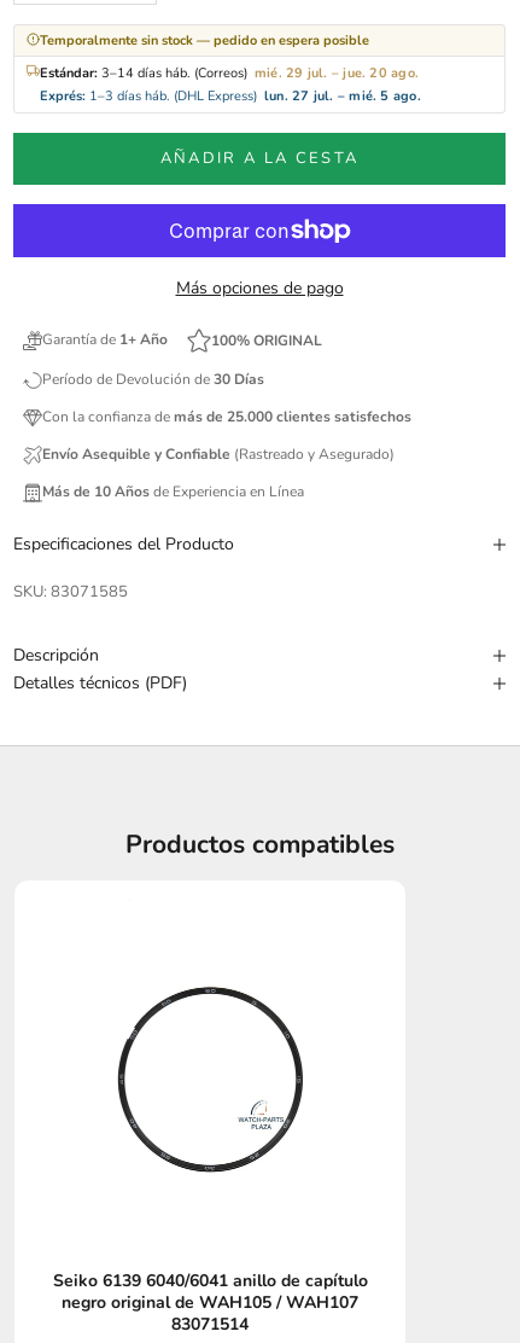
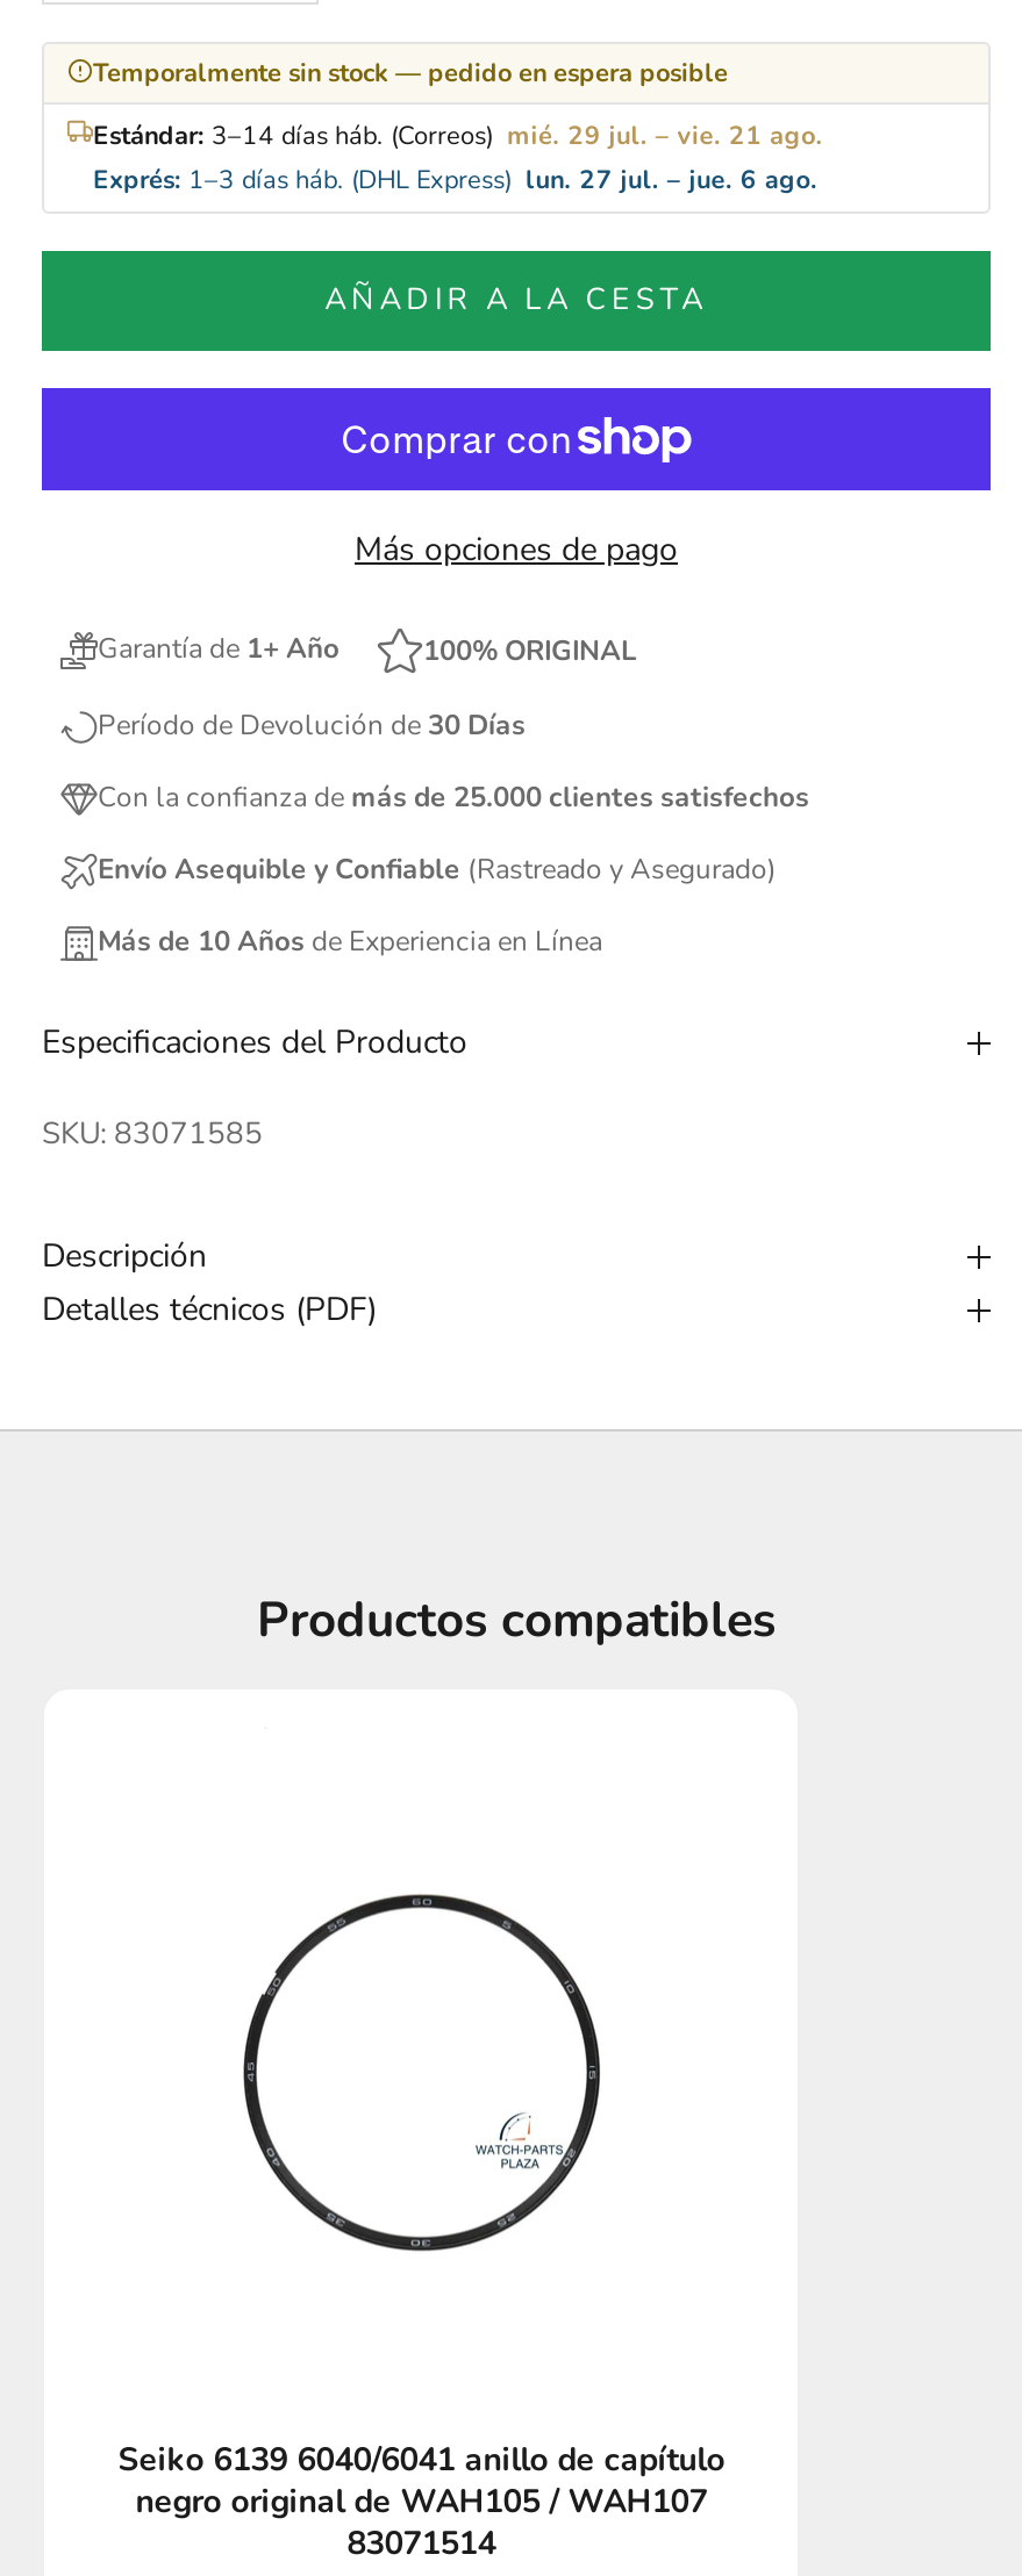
[40,63,419,82] Estándar: 3–14 días háb. (Correos) mié. 29 jul. – jue. 20 ago. -> [93,117,823,152] Estándar: 3–14 días háb. (Correos) mié. 29 jul. – vie. 21 ago.
[40,86,421,104] Exprés: 1–3 días háb. (DHL Express) lun. 27 jul. – mié. 5 ago. -> [93,162,818,196] Exprés: 1–3 días háb. (DHL Express) lun. 27 jul. – jue. 6 ago.

